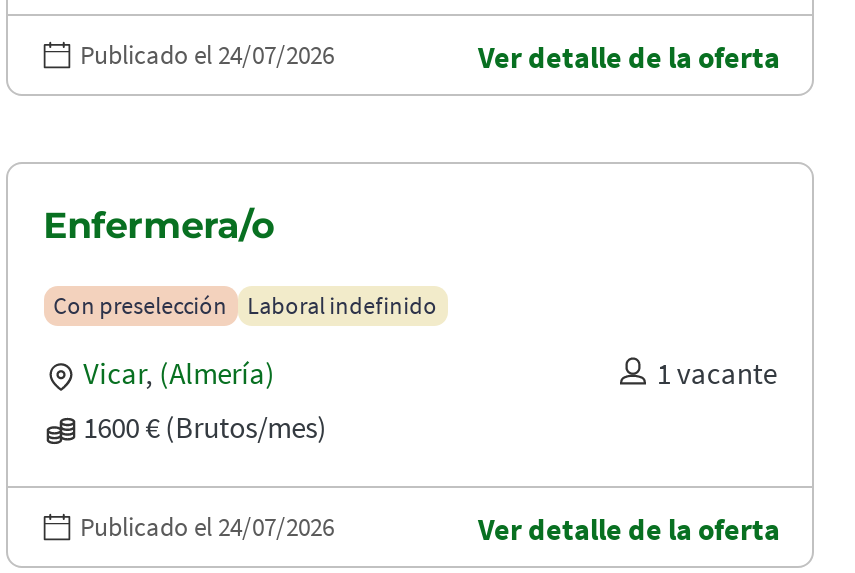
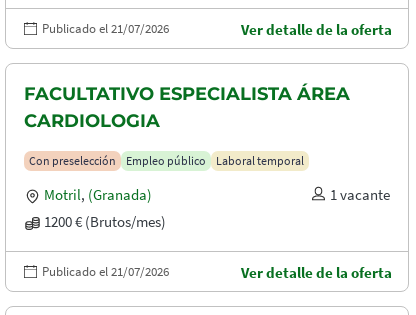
[80,38,334,72] Publicado el 24/07/2026 -> [42,20,169,37] Publicado el 21/07/2026
[43,204,275,248] Enfermera/o -> [24,83,350,132] FACULTATIVO ESPECIALISTA ÁREA | CARDIOLOGIA
[247,290,437,320] Laboral indefinido -> [126,153,304,168] Empleo público | Laboral temporal
[83,354,275,392] Vicar, (Almería) -> [44,185,152,204] Motril, (Granada)
[83,408,327,446] 1600 € (Brutos/mes) -> [44,212,166,231] 1200 € (Brutos/mes)
[80,510,334,544] Publicado el 24/07/2026 -> [42,263,169,280] Publicado el 21/07/2026

